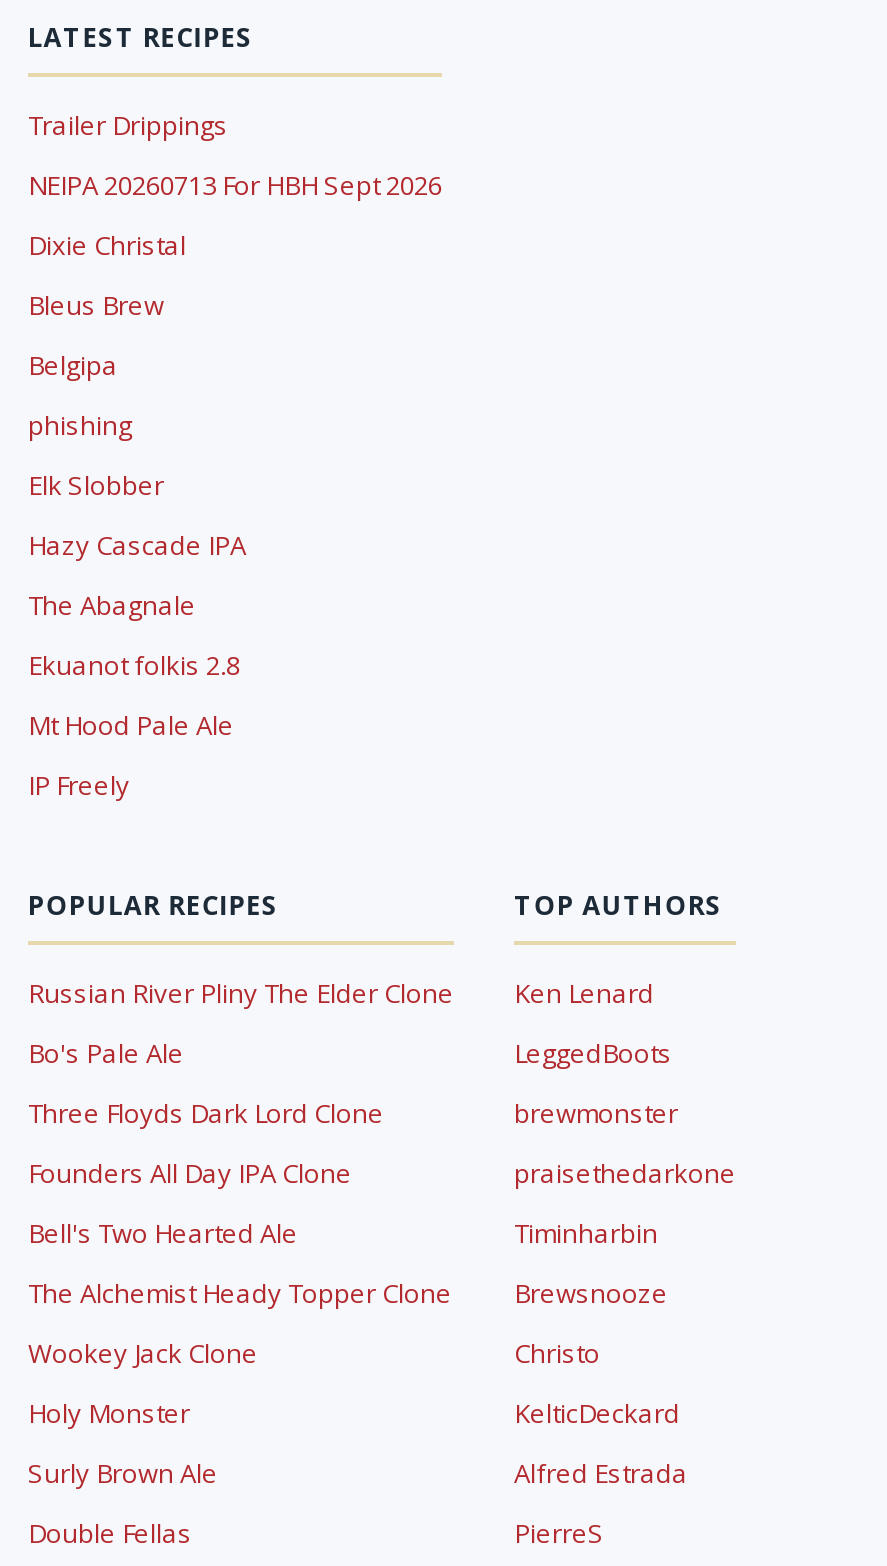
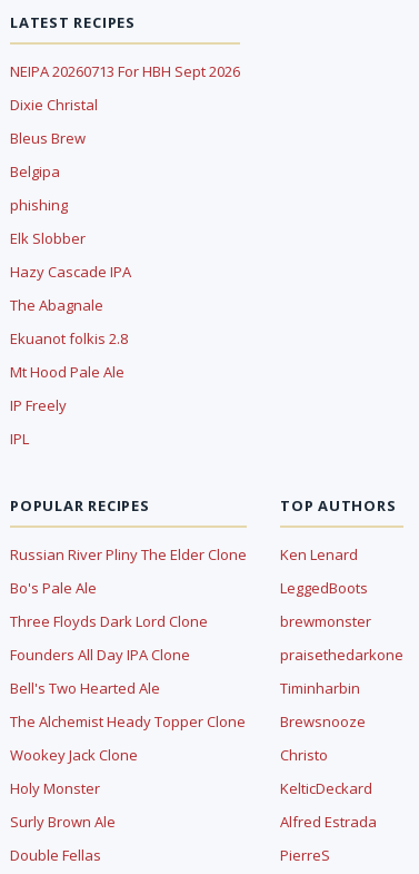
[28,106,228,142] Trailer Drippings -> none
moved [28,166,442,802] -> [10,61,240,415]: NEIPA 20260713 For HBH Sept 2026 | Dixie Christal | Bleus Brew | ... | Mt Hood Pale Ale | IP Freely
none -> [10,428,29,448] IPL

